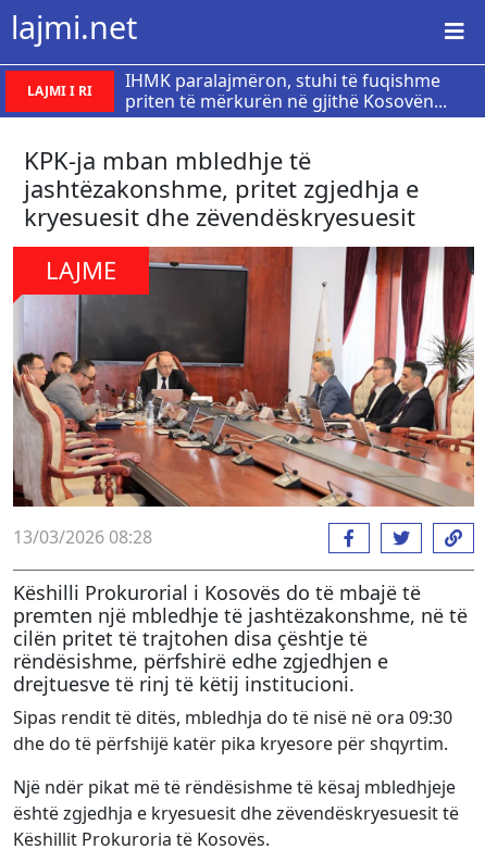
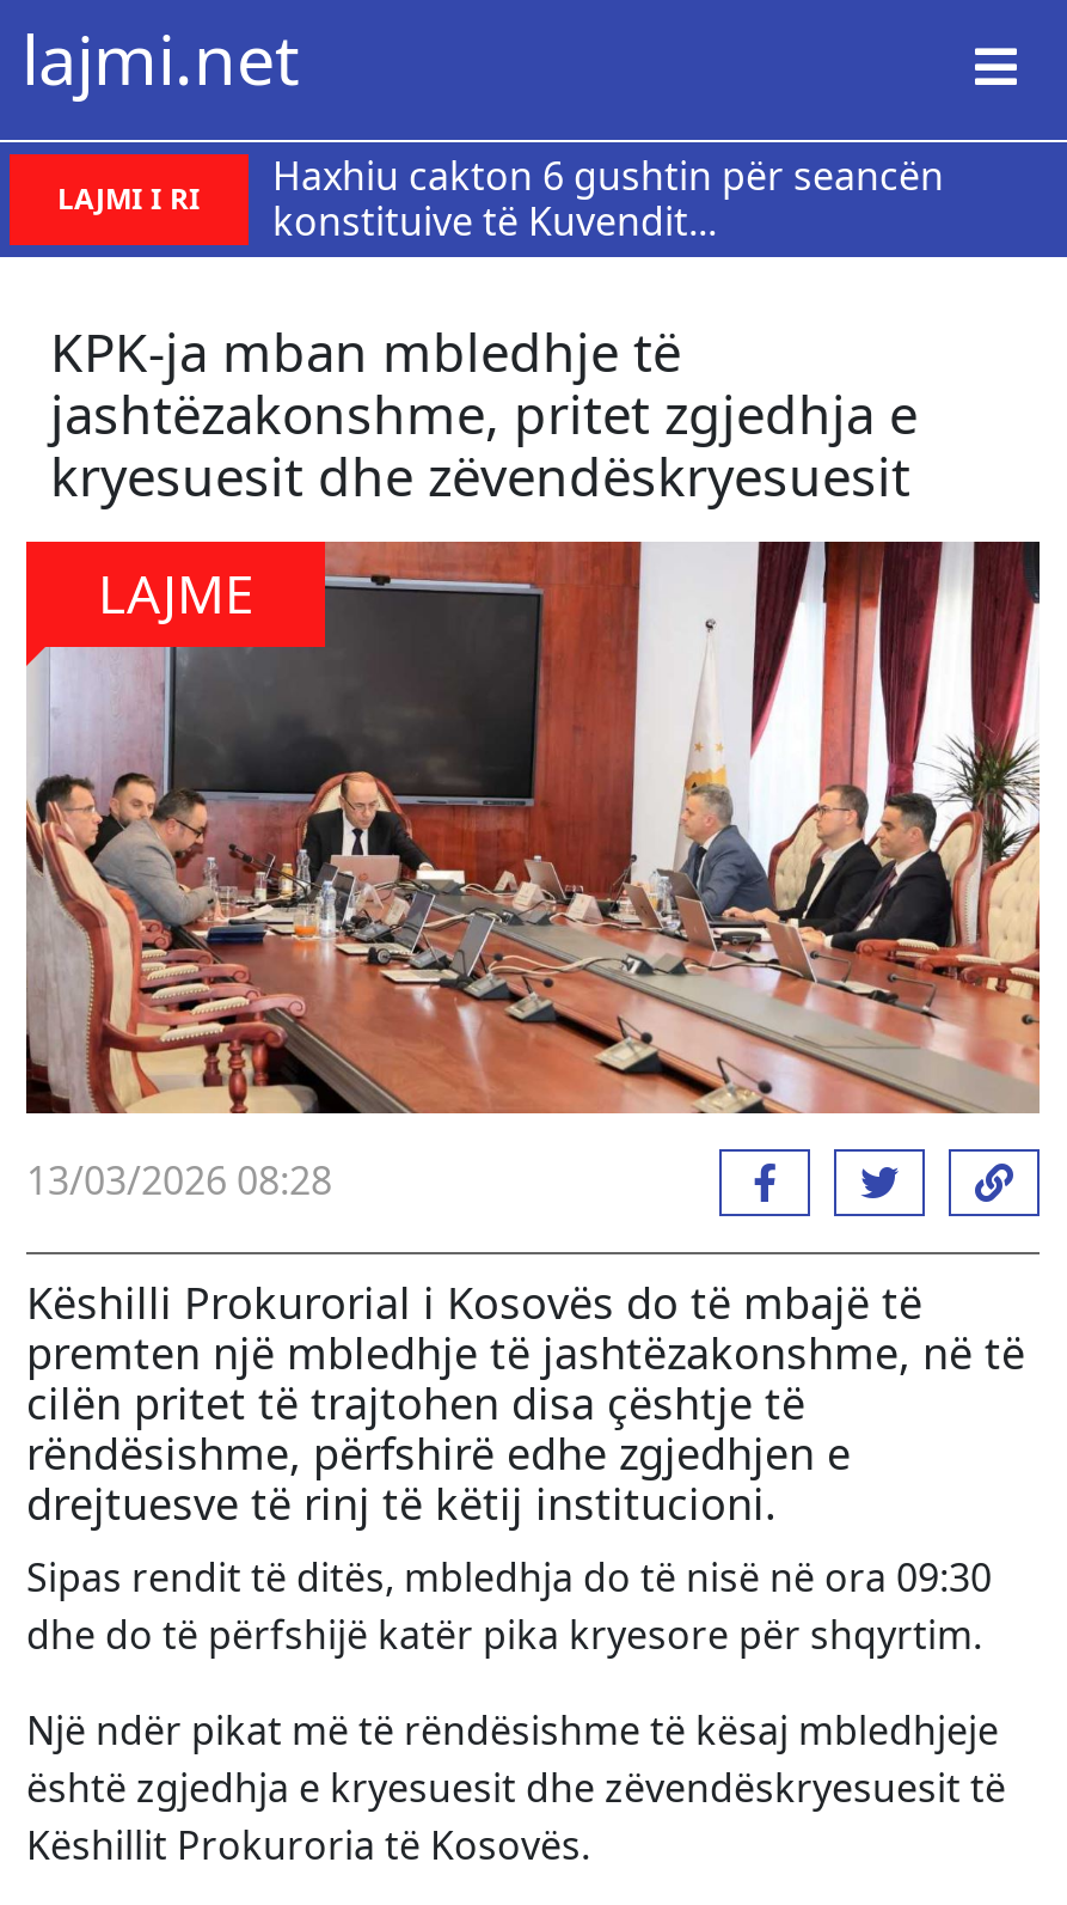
[125,68,447,113] IHMK paralajmëron, stuhi të fuqishme | priten të mërkurën në gjithë Kosovën... -> [272,149,944,248] Haxhiu cakton 6 gushtin për seancën | konstituive të Kuvendit...

